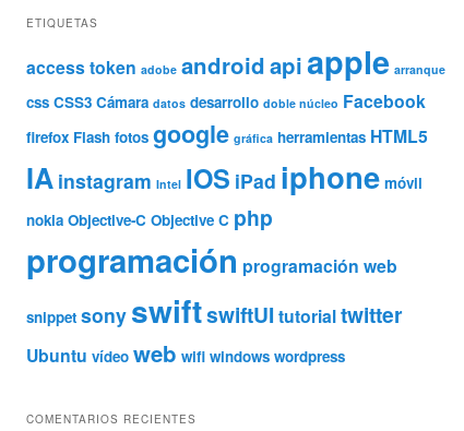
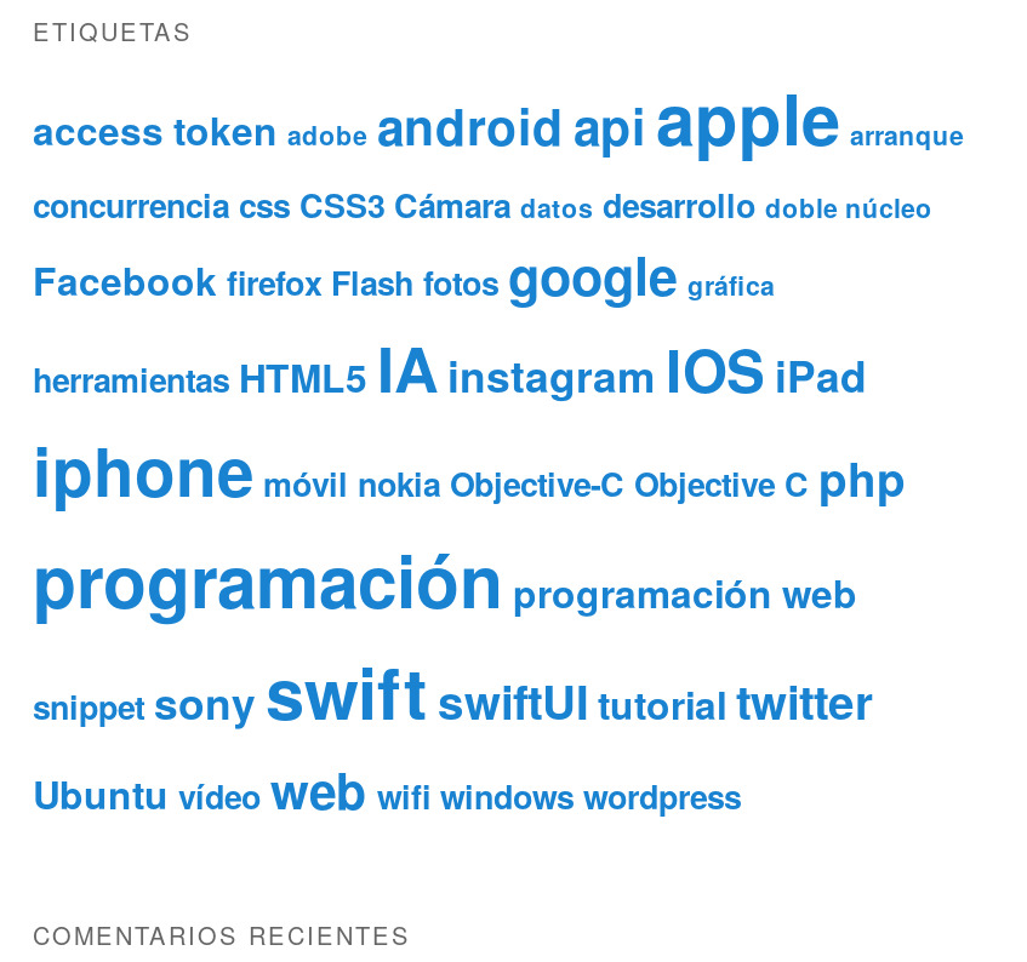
[26,89,428,233] css CSS3 Cámara datos desarrollo doble núcleo Facebook | firefox Flash fotos google gráfica herramientas HTML5 | IA instagram Intel IOS iPad iphone móvil | nokia Objective-C Objective C php -> [33,182,932,517] concurrencia css CSS3 Cámara datos desarrollo doble núcleo | Facebook firefox Flash fotos google gráfica | herramientas HTML5 IA instagram IOS iPad | iphone móvil nokia Objective-C Objective C php

